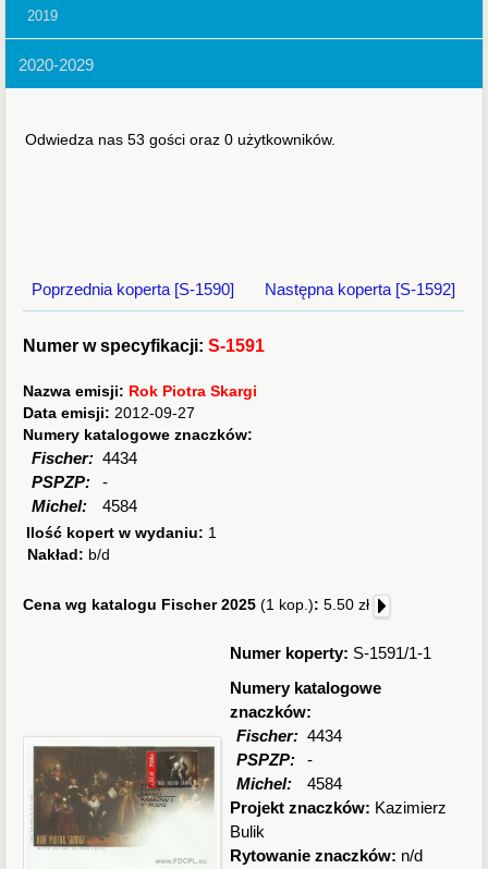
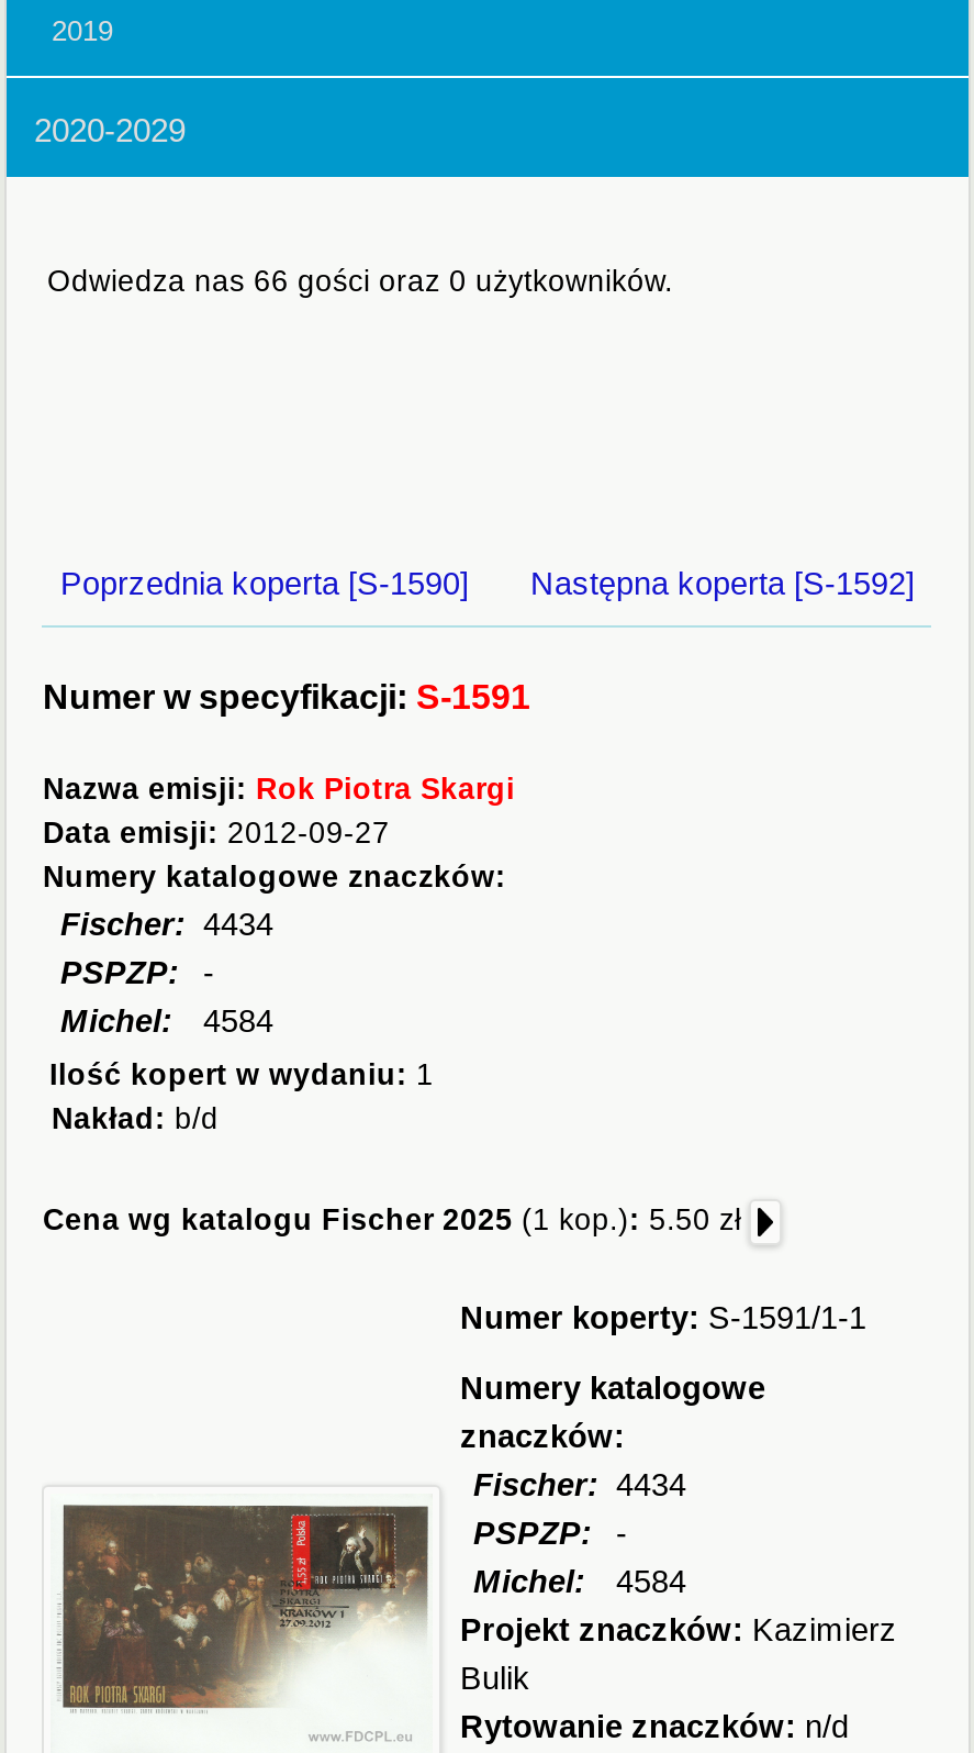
[26,132,336,148] Odwiedza nas 53 gości oraz 0 użytkowników. -> [47,265,673,298] Odwiedza nas 66 gości oraz 0 użytkowników.

